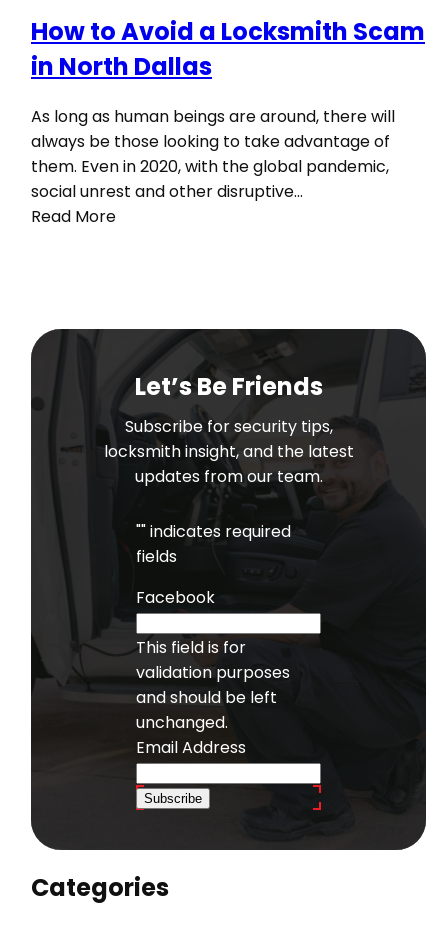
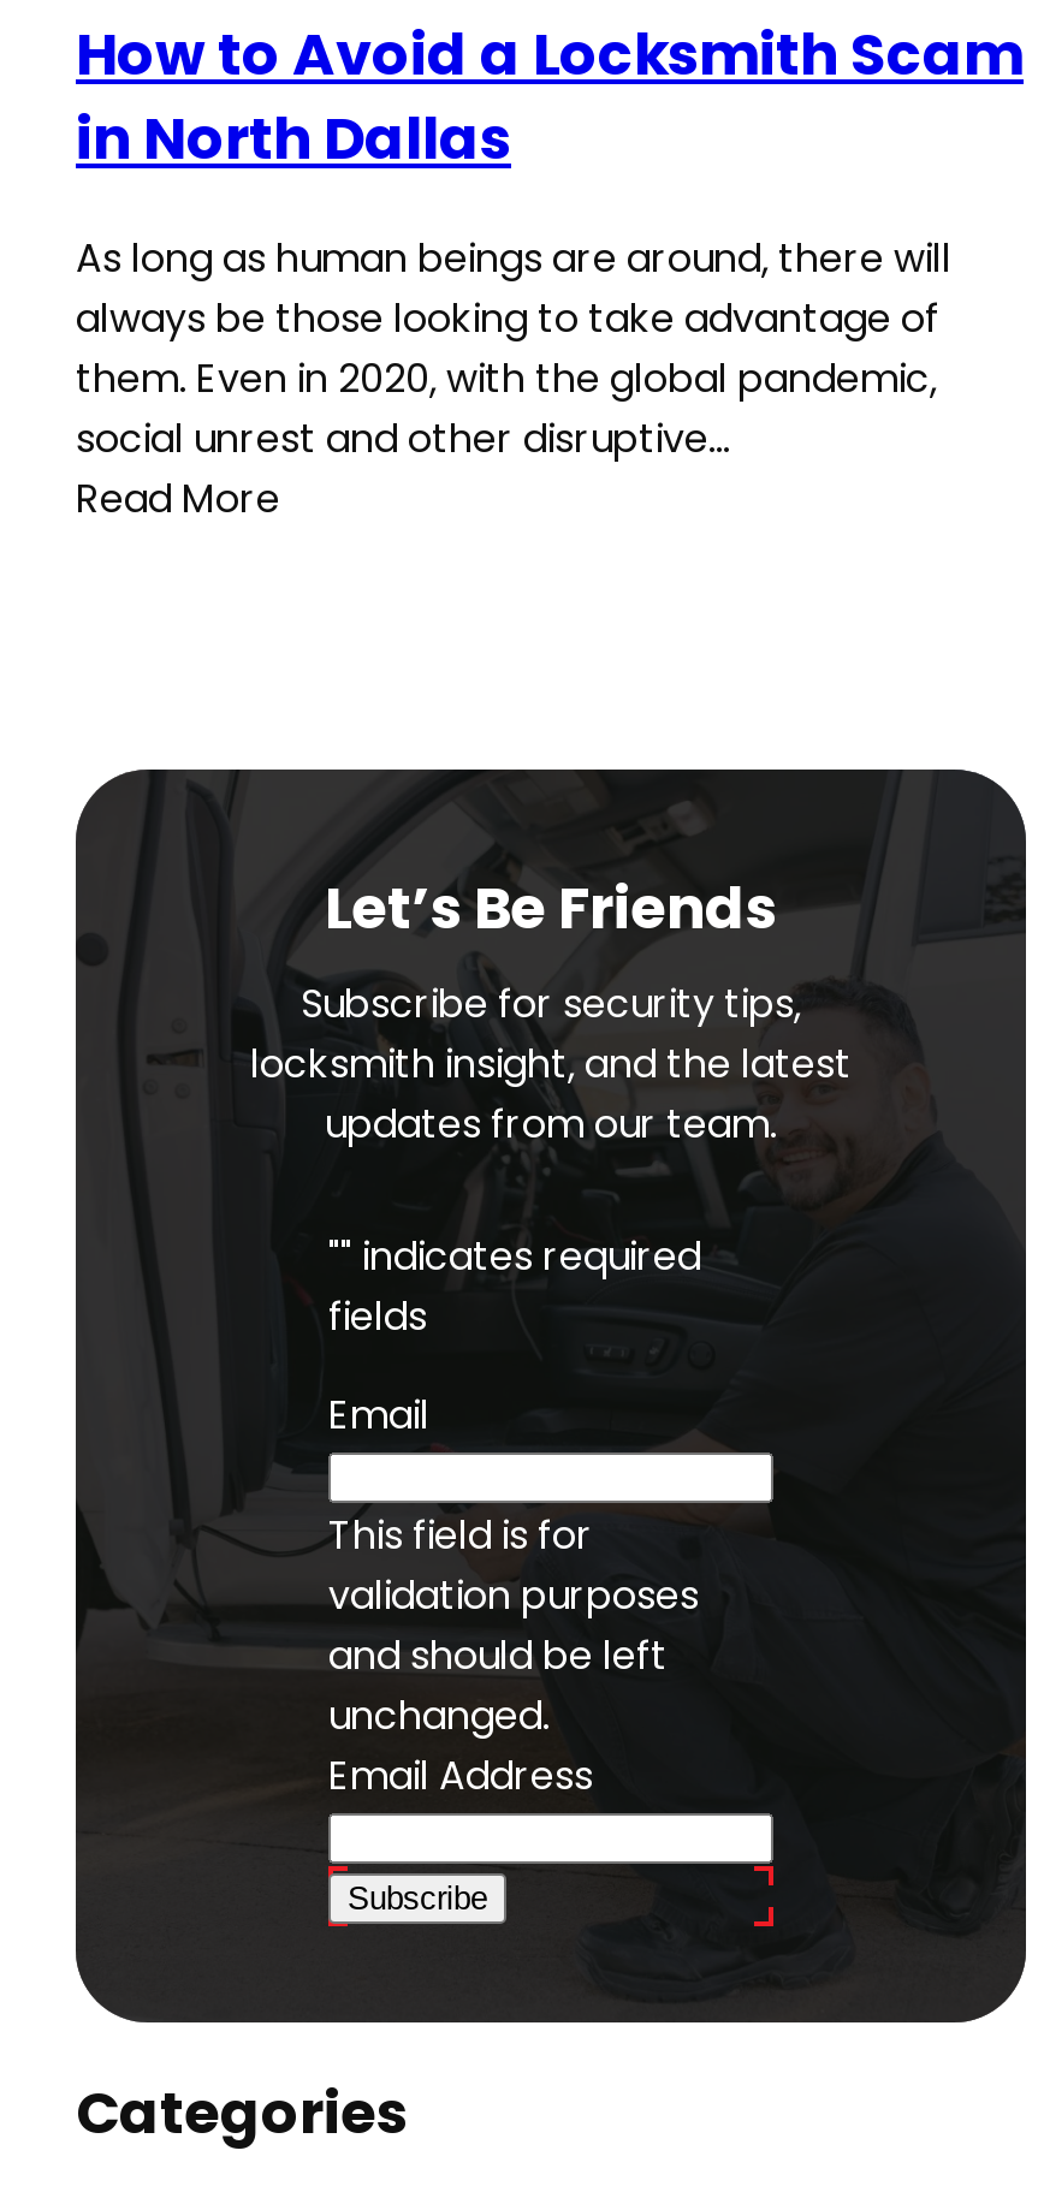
[136,586,215,609] Facebook -> [328,1387,429,1442] Email

